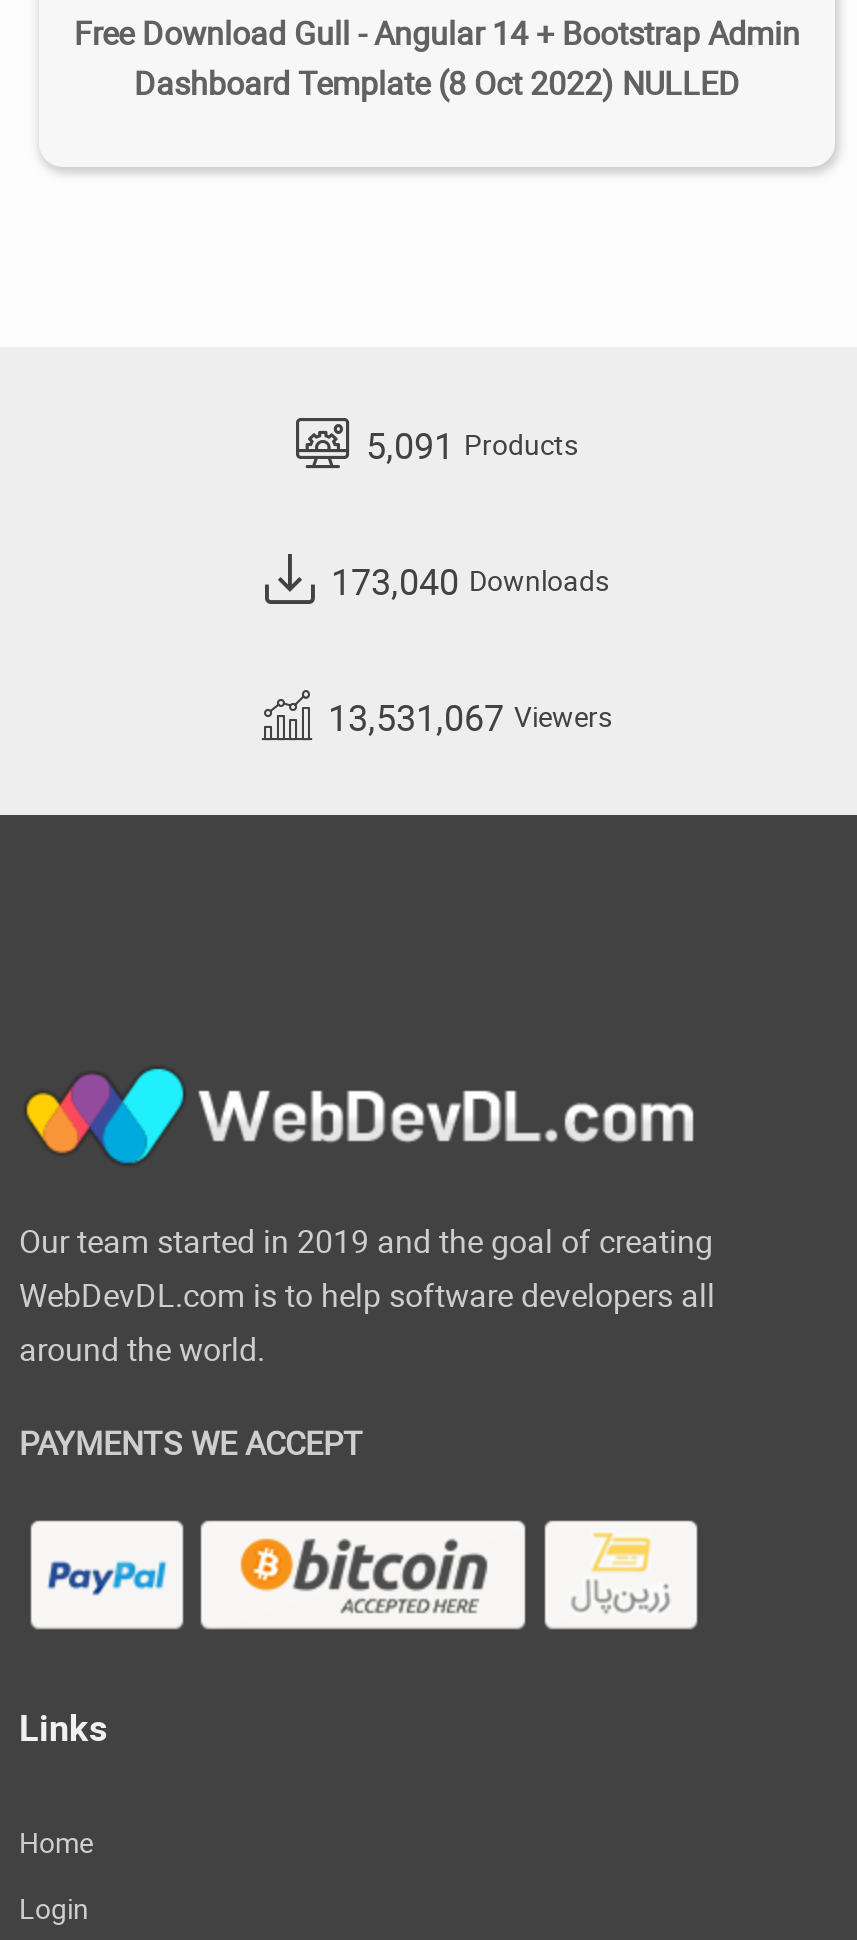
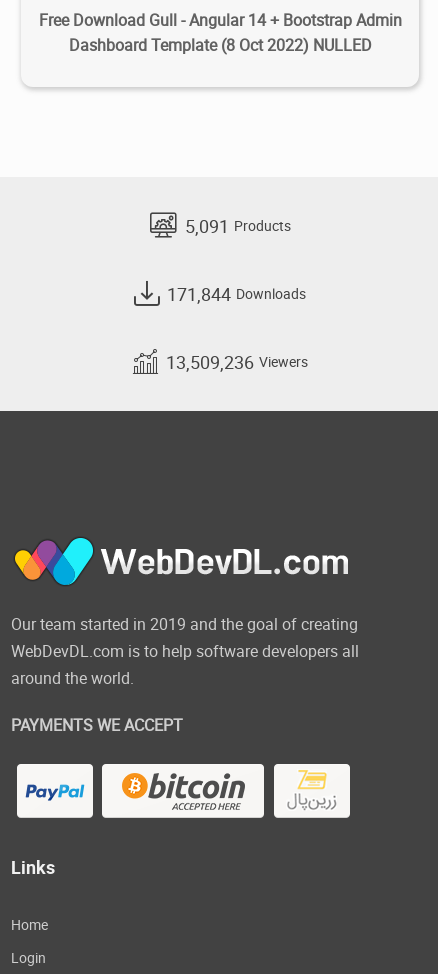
[331,557,609,605] 173,040 Downloads -> [167,282,306,306] 171,844 Downloads
[328,693,612,741] 13,531,067 Viewers -> [165,350,307,374] 13,509,236 Viewers

